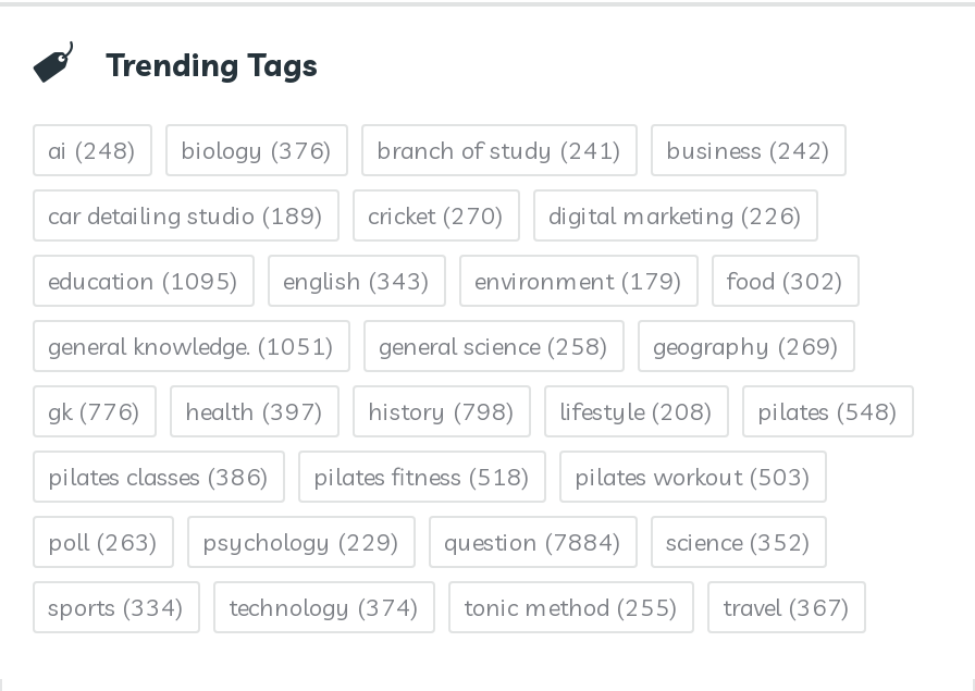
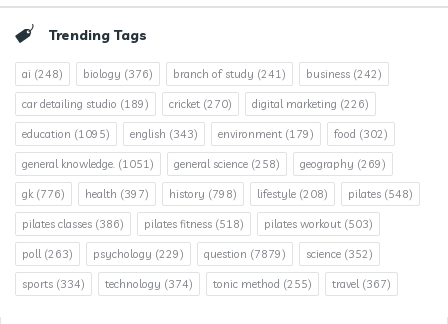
[48,527,812,557] poll (263) psychology (229) question (7884) science (352) -> [22,247,373,261] poll (263) psychology (229) question (7879) science (352)

